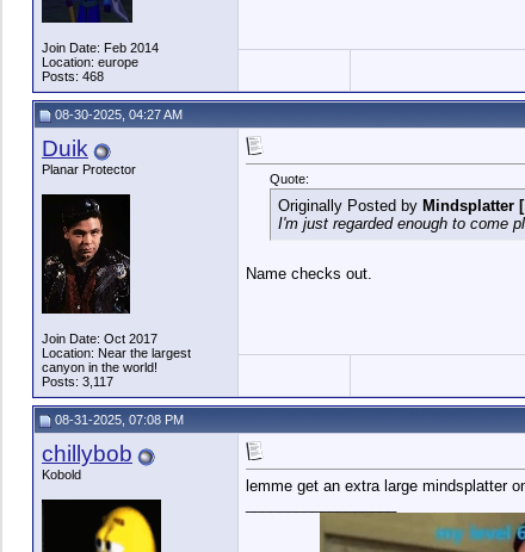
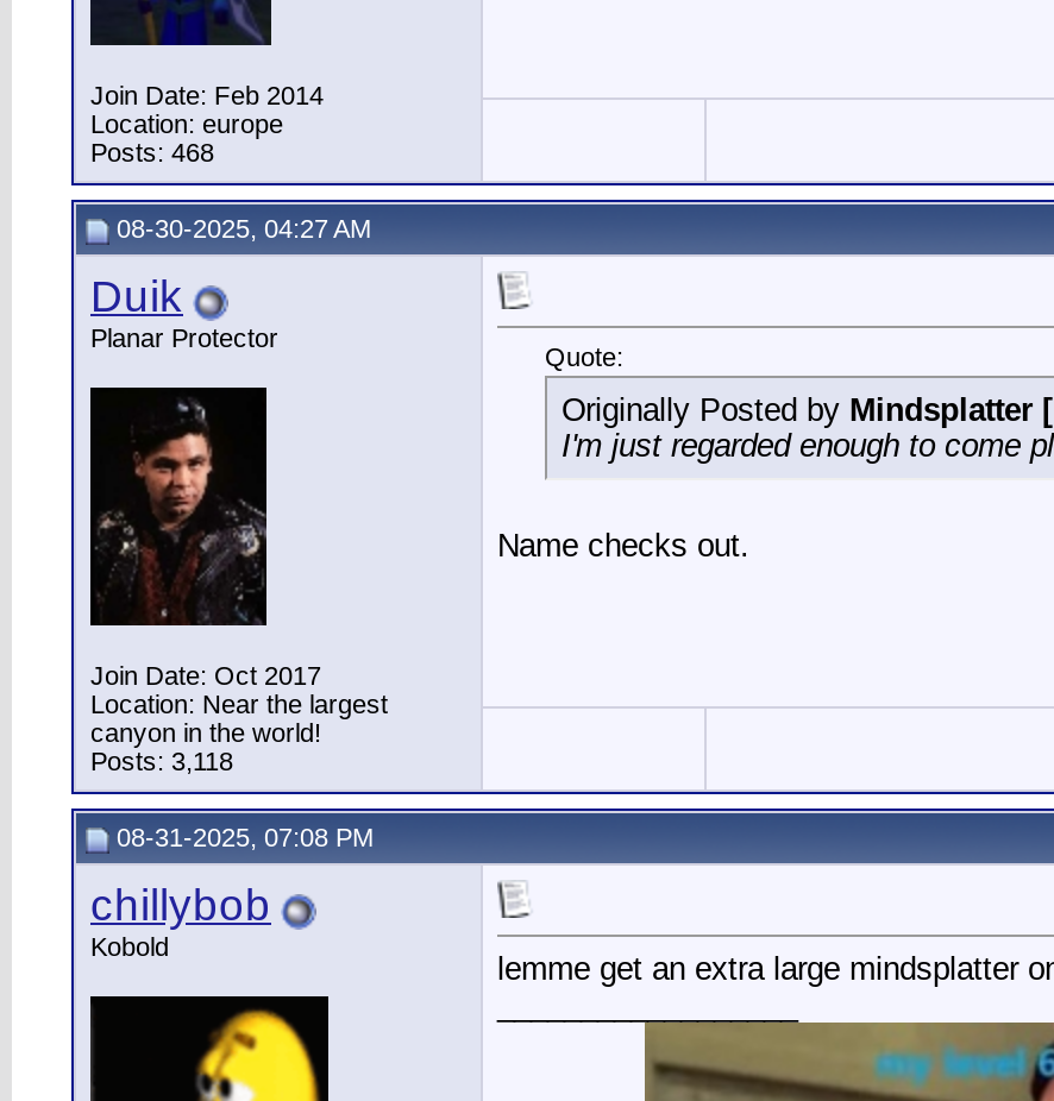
[42,374,113,389] Posts: 3,117 -> [90,747,233,775] Posts: 3,118

